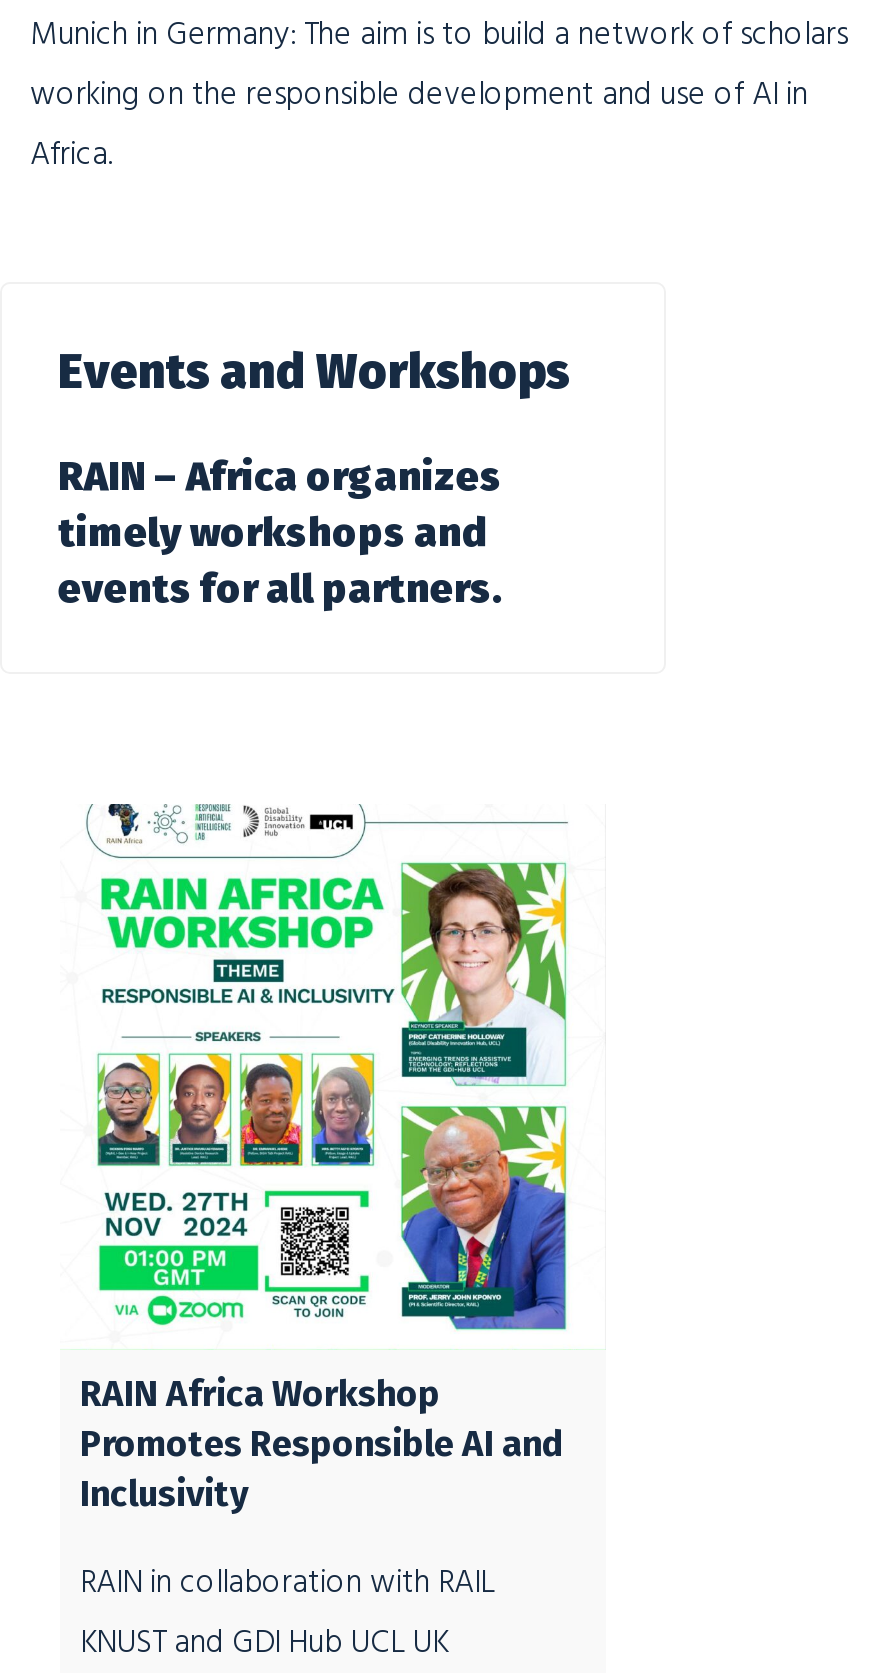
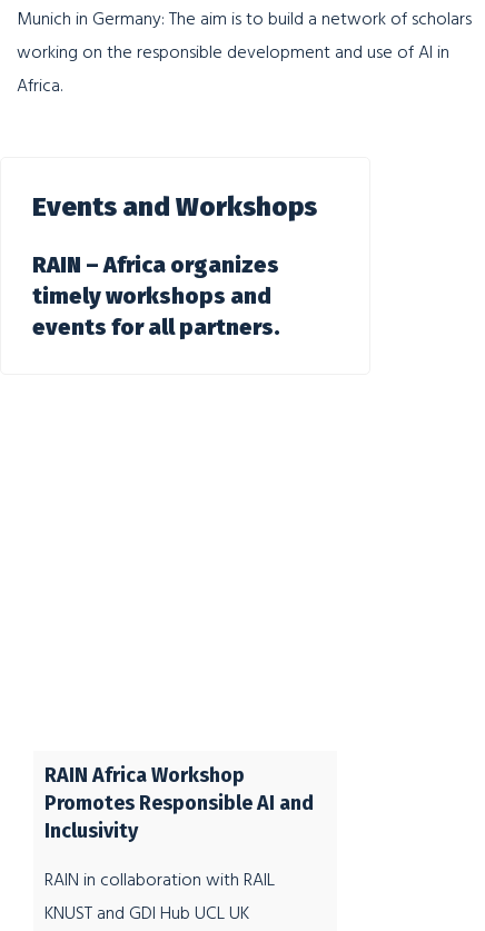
[84,802,568,1332] [image] -> none

